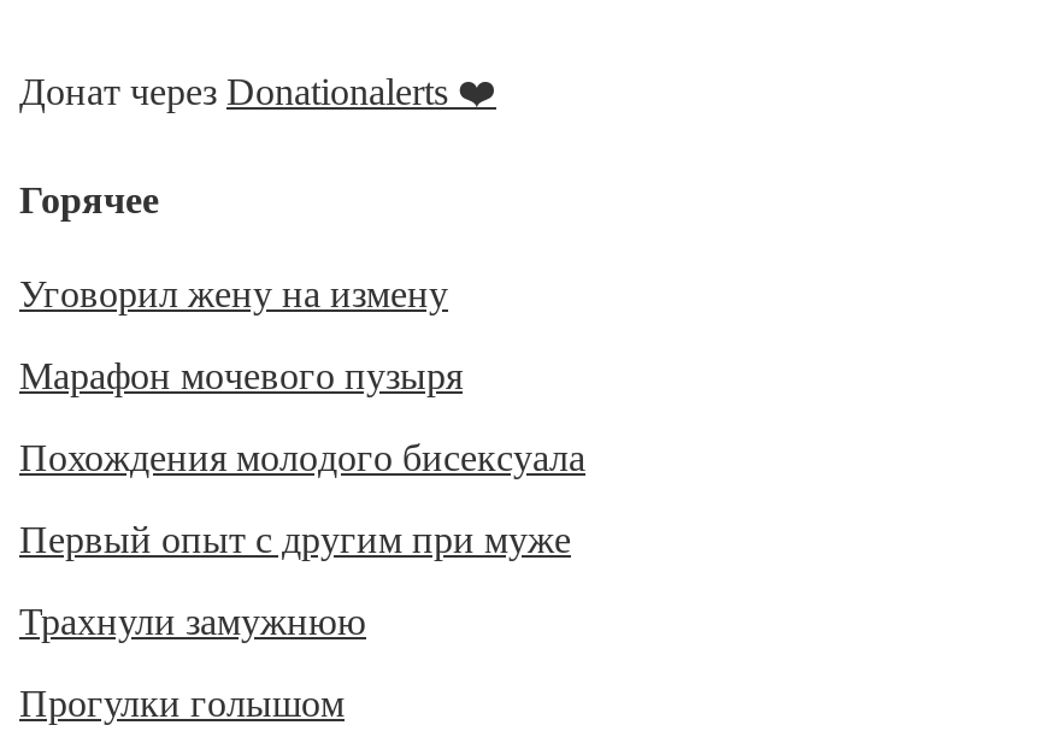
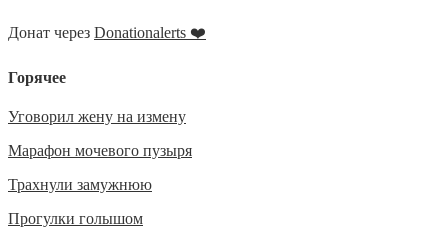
[19,438,585,561] Похождения молодого бисексуала | Первый опыт с другим при муже -> none

